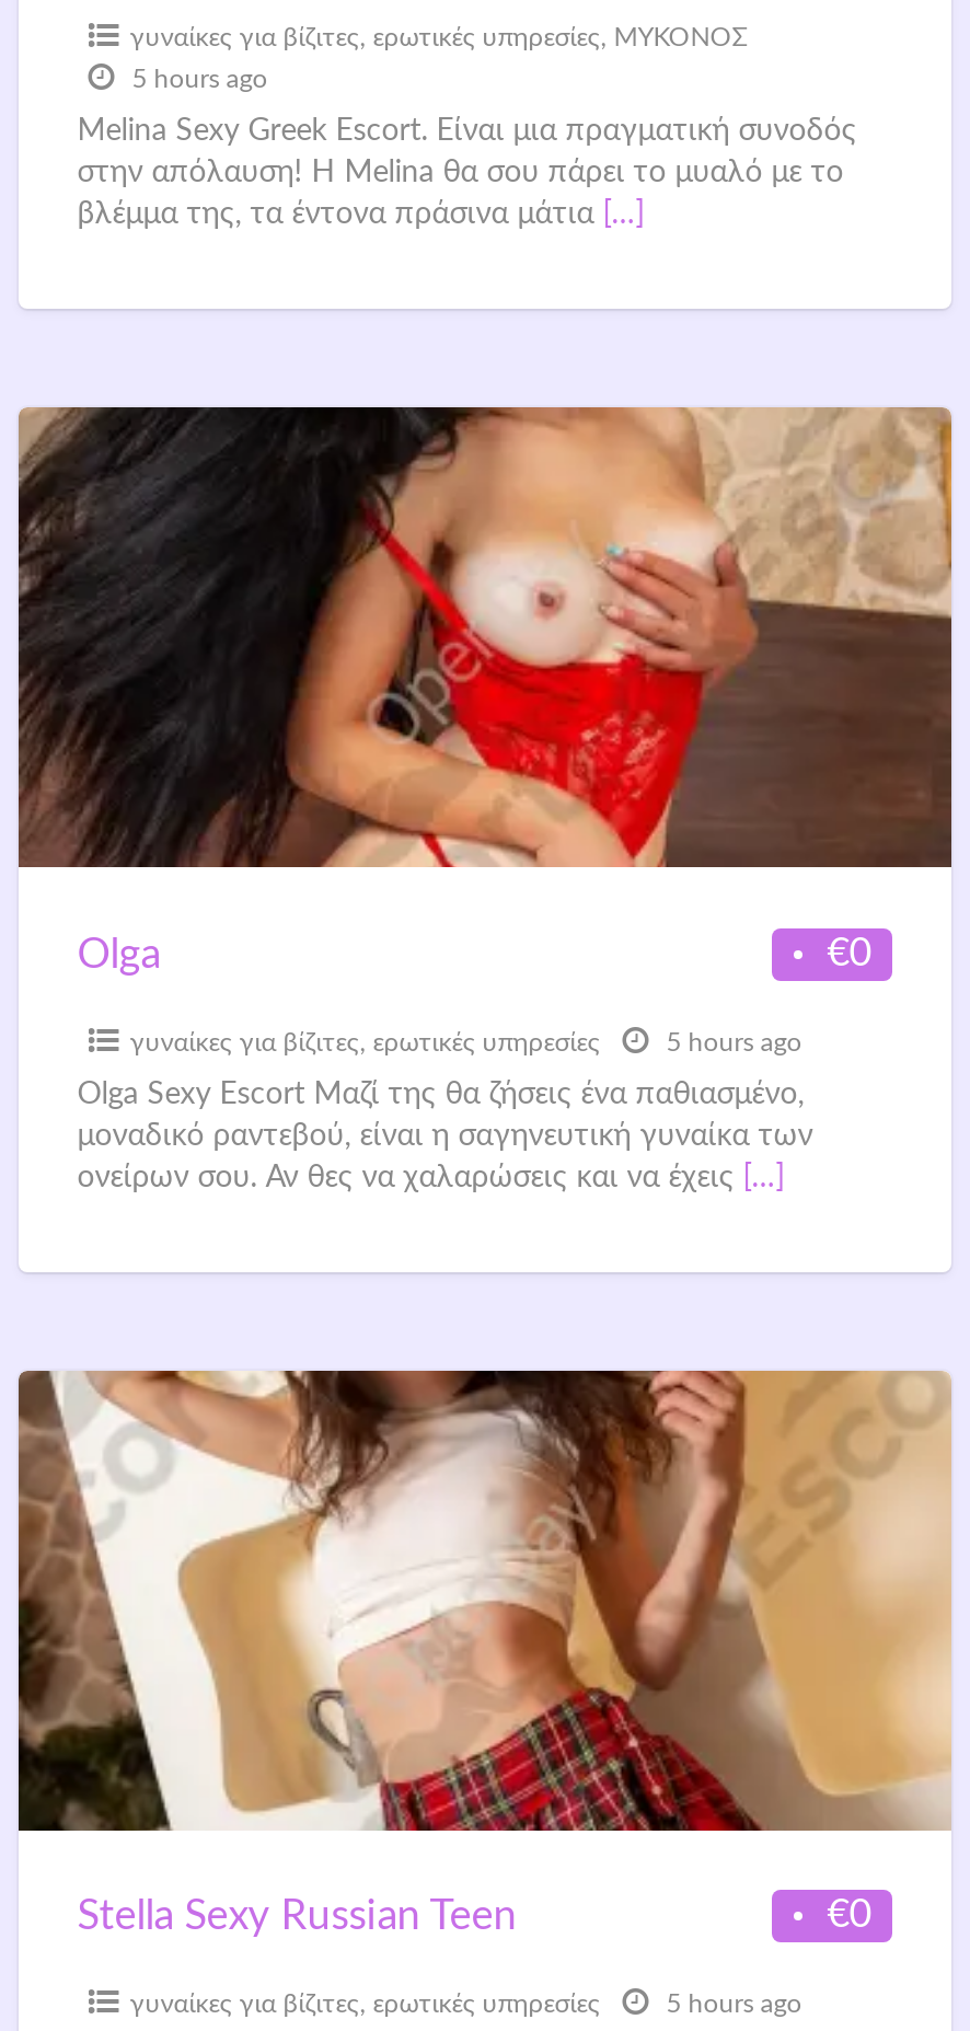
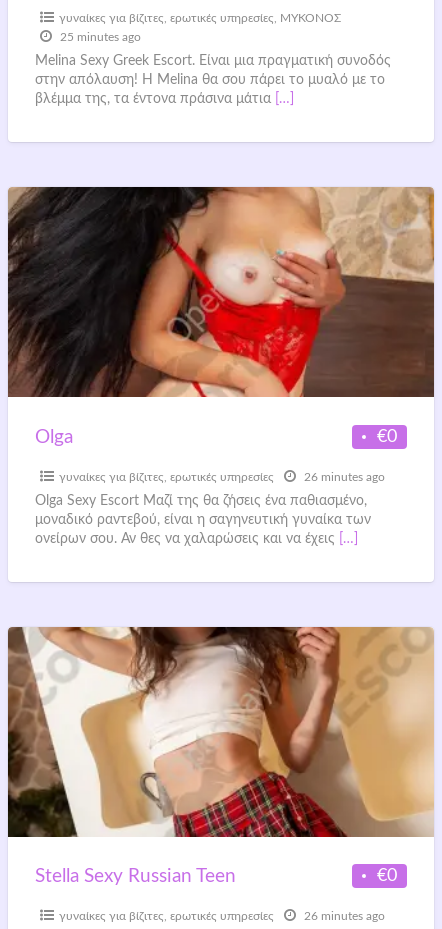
[125,65,268,91] 5 hours ago -> [57,31,141,43] 25 minutes ago
[660,1028,802,1054] 5 hours ago -> [301,470,385,482] 26 minutes ago
[660,1991,802,2018] 5 hours ago -> [301,910,385,922] 26 minutes ago

